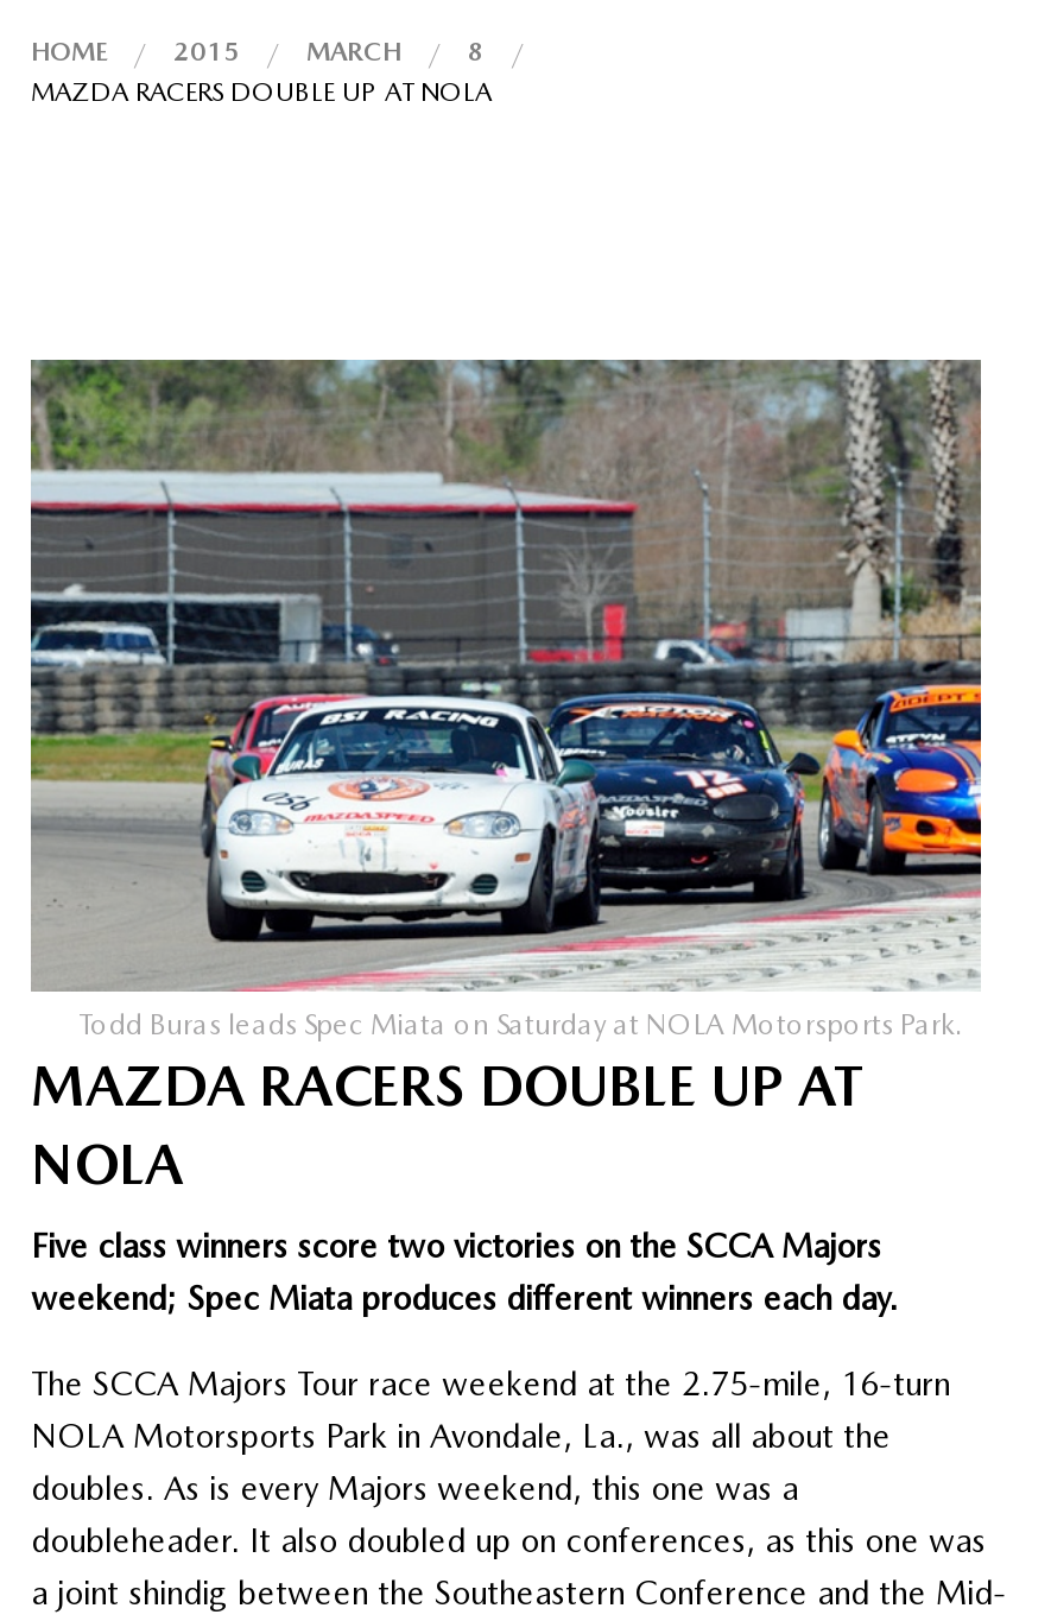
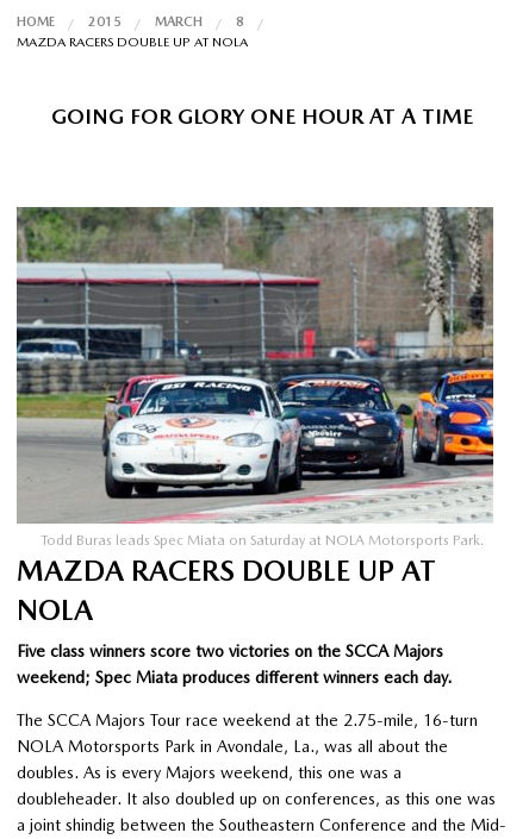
none -> [51,103,473,128] GOING FOR GLORY ONE HOUR AT A TIME

